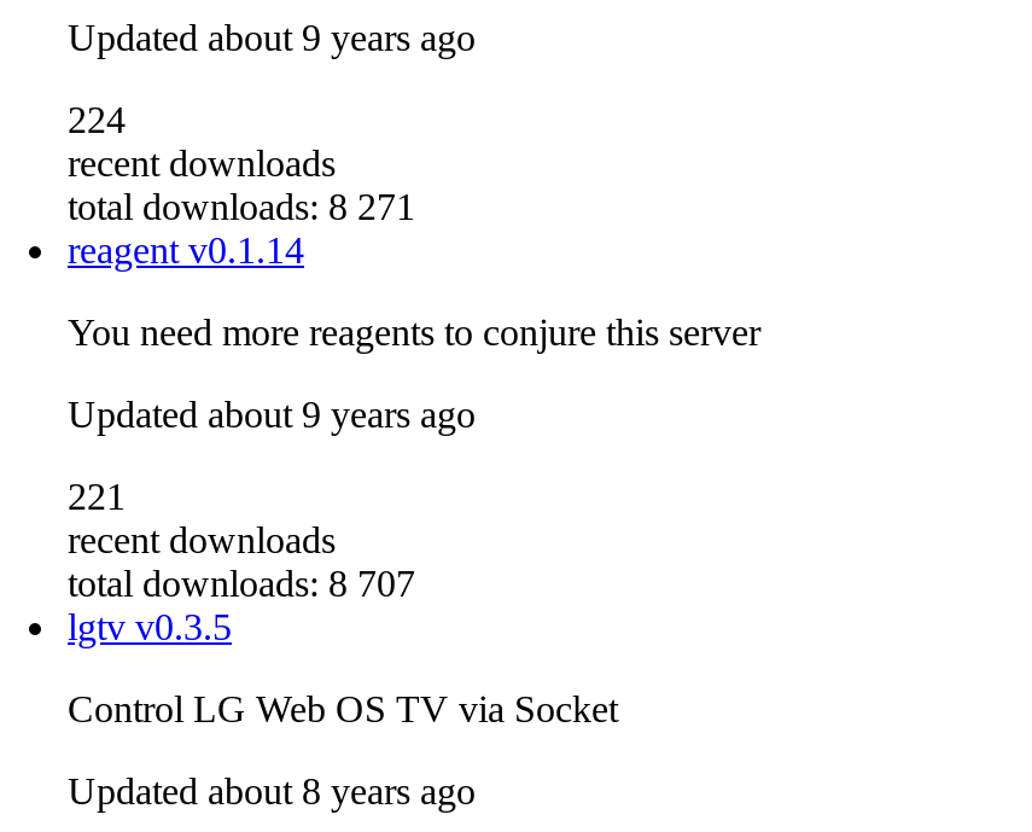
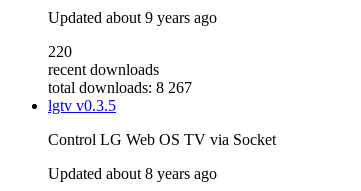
[68,100,126,141] 224 -> [48,43,72,60] 220
[68,187,760,605] total downloads: 8 271 | reagent v0.1.14 | You need more reagents to conjure this server | Updated about 9 years ago | 221 | recent downloads | total downloads: 8 707 -> [48,79,192,96] total downloads: 8 267

